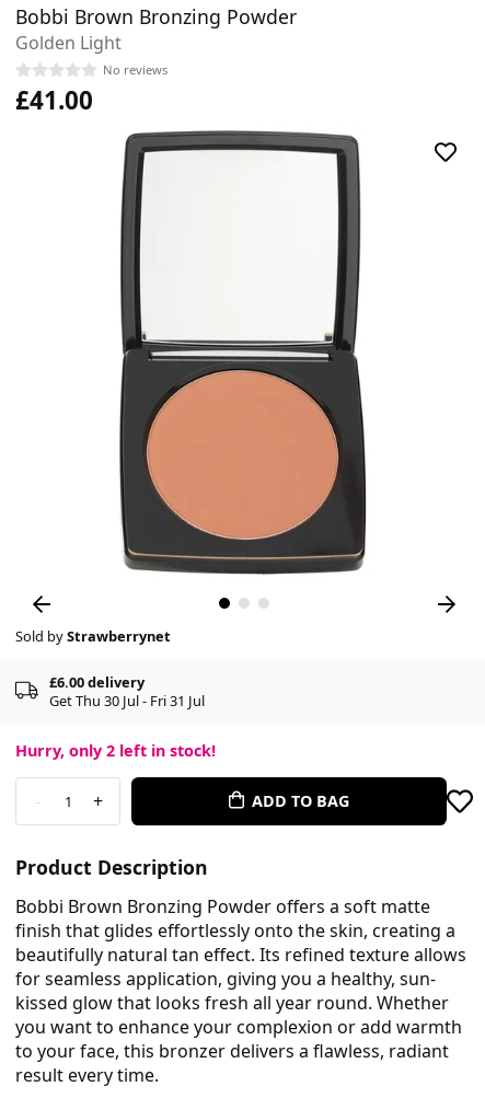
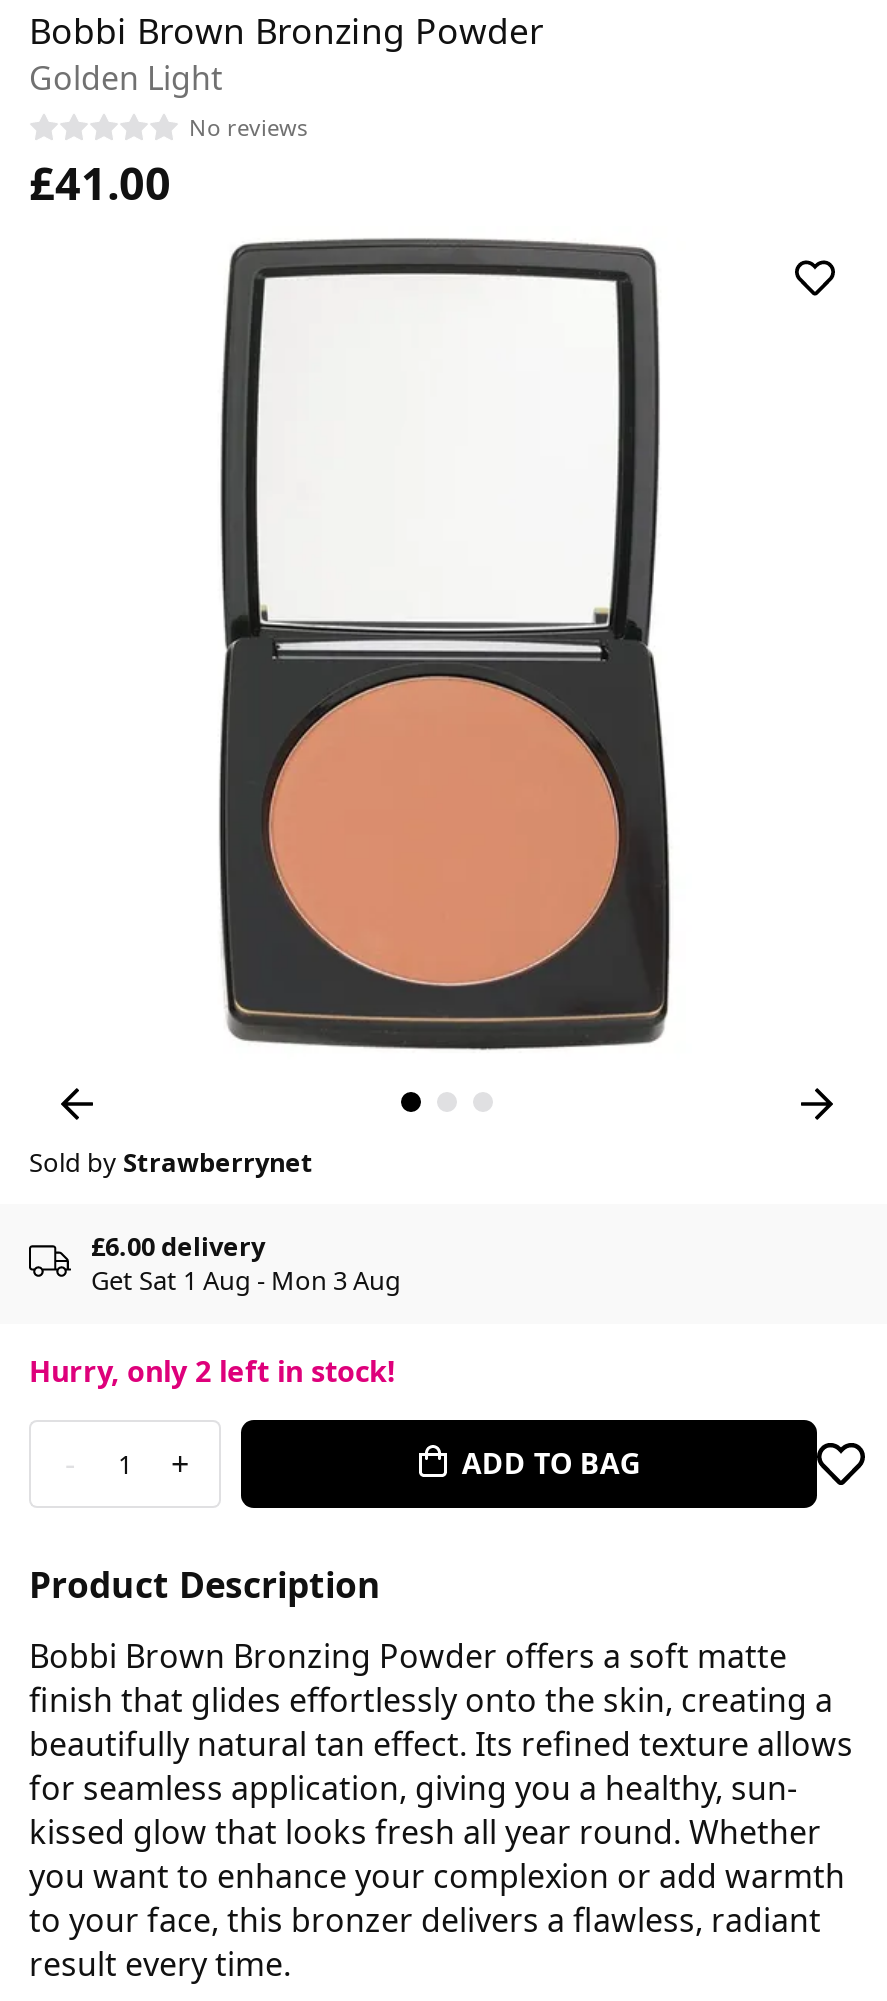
[49,691,205,710] Get Thu 30 Jul - Fri 31 Jul -> [91,1262,401,1298] Get Sat 1 Aug - Mon 3 Aug

